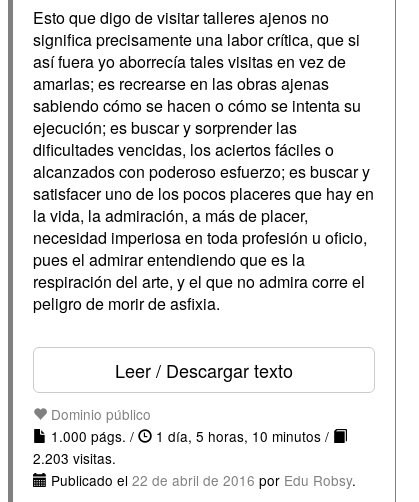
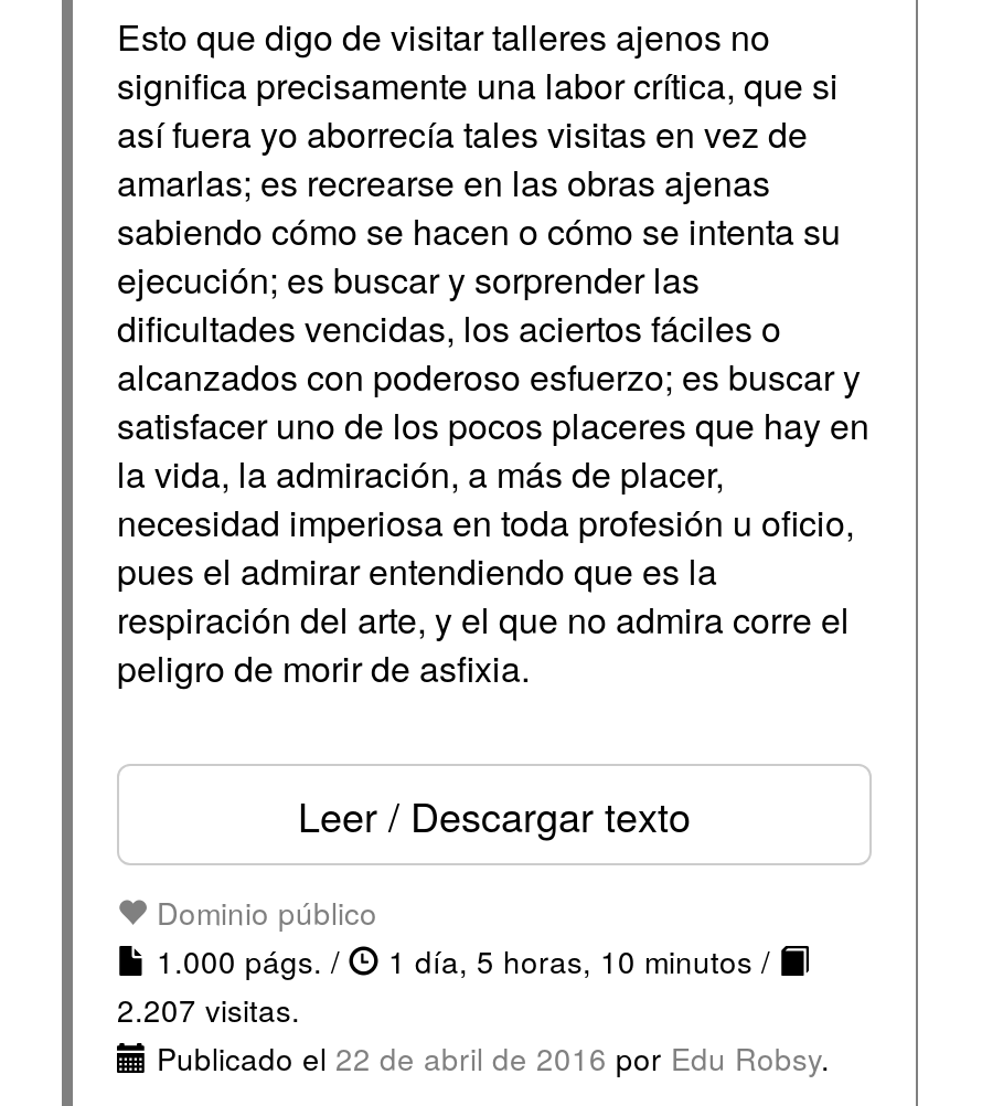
[33,448,116,468] 2.203 visitas. -> [117,987,300,1031] 2.207 visitas.

